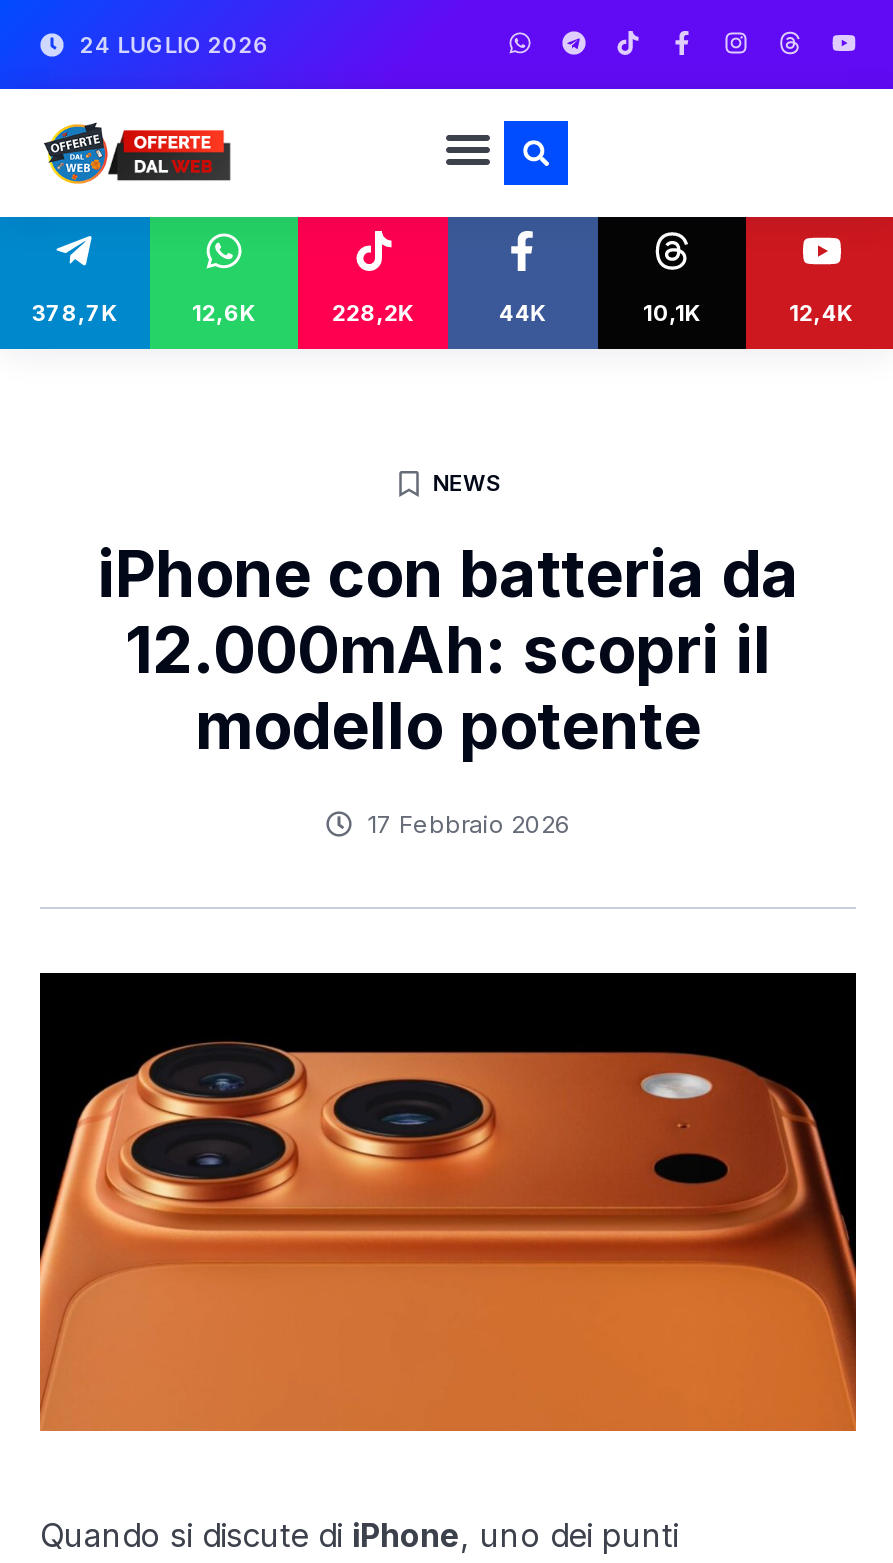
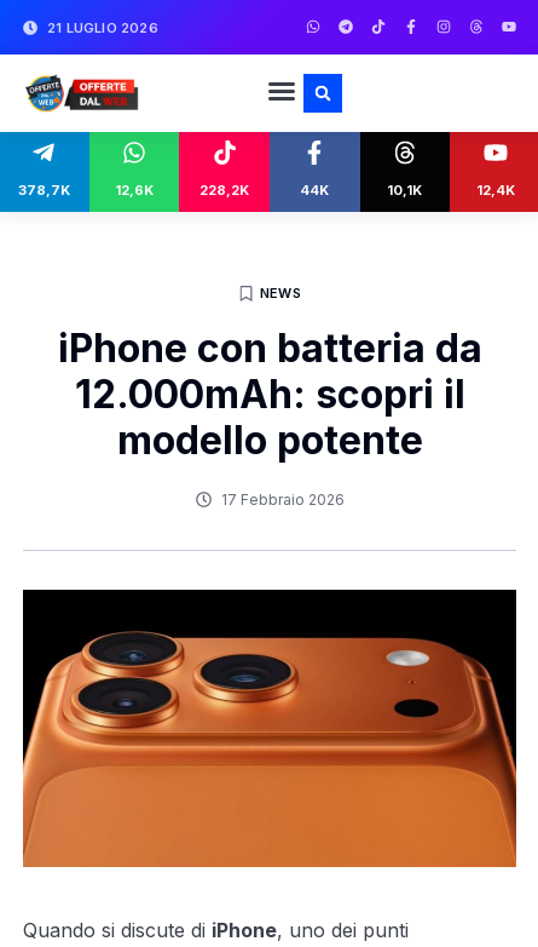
[80,30,270,58] 24 LUGLIO 2026 -> [47,19,158,36] 21 LUGLIO 2026

